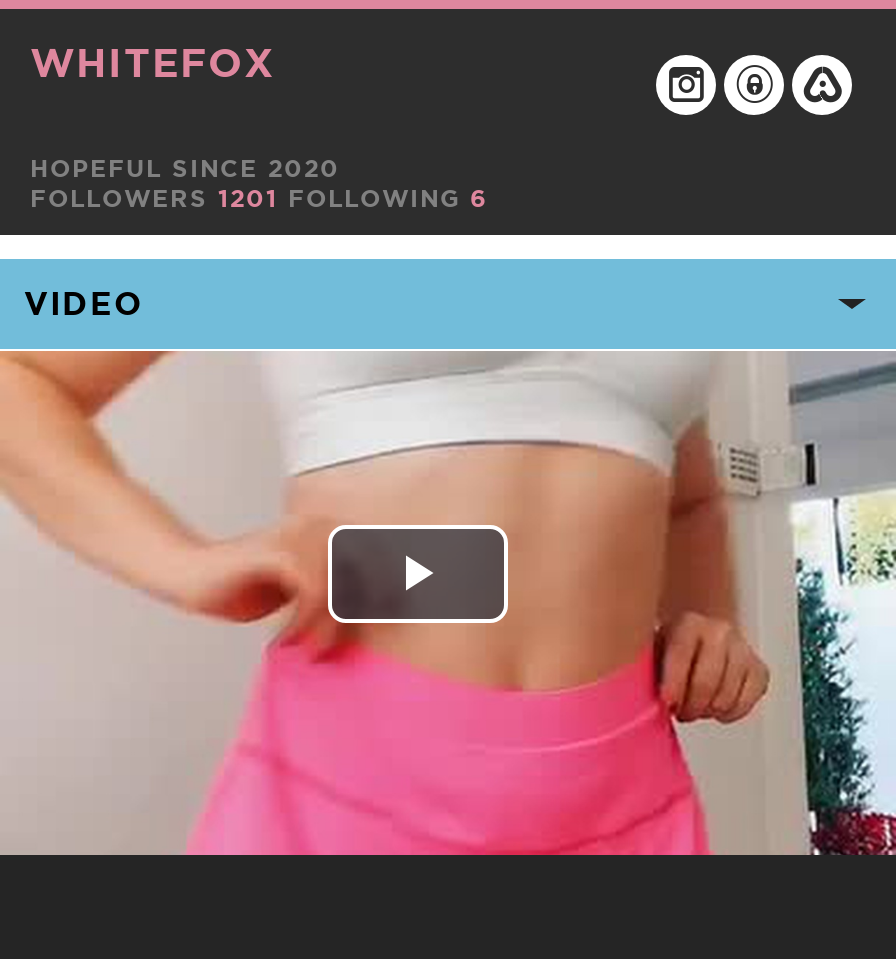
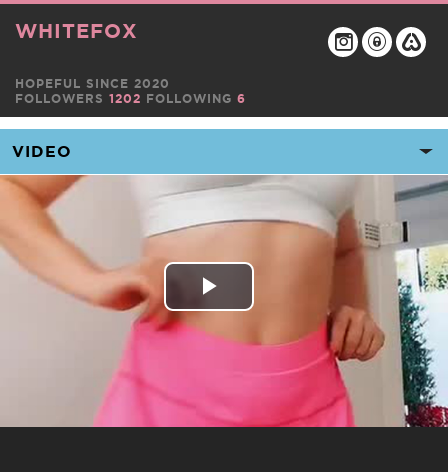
[30,185,488,211] FOLLOWERS 1201 FOLLOWING 6 -> [15,92,246,105] FOLLOWERS 1202 FOLLOWING 6

